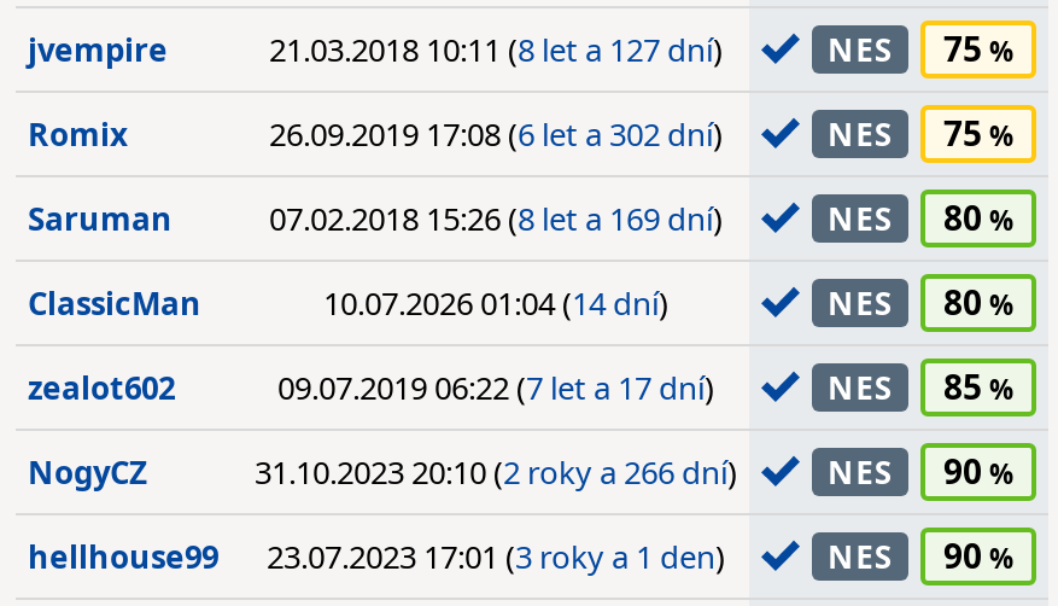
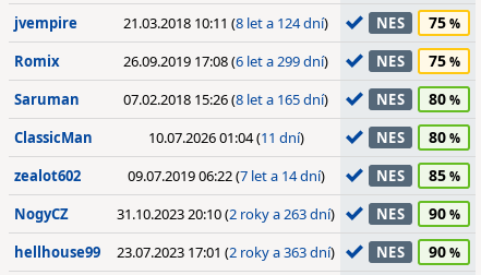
[269,28,723,71] 21.03.2018 10:11 (8 let a 127 dní) -> [123,13,328,33] 21.03.2018 10:11 (8 let a 124 dní)
[269,112,723,156] 26.09.2019 17:08 (6 let a 302 dní) -> [123,51,328,71] 26.09.2019 17:08 (6 let a 299 dní)
[269,197,723,240] 07.02.2018 15:26 (8 let a 169 dní) -> [123,89,328,109] 07.02.2018 15:26 (8 let a 165 dní)
[323,281,668,325] 10.07.2026 01:04 (14 dní) -> [148,128,304,147] 10.07.2026 01:04 (11 dní)
[277,366,714,409] 09.07.2019 06:22 (7 let a 17 dní) -> [127,166,324,186] 09.07.2019 06:22 (7 let a 14 dní)
[255,450,737,494] 31.10.2023 20:10 (2 roky a 266 dní) -> [117,204,335,224] 31.10.2023 20:10 (2 roky a 263 dní)
[28,535,725,578] hellhouse99 23.07.2023 17:01 (3 roky a 1 den) -> [14,242,335,262] hellhouse99 23.07.2023 17:01 (2 roky a 363 dní)

